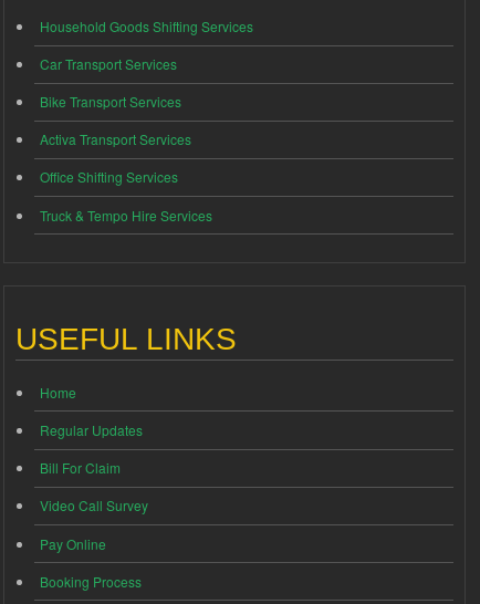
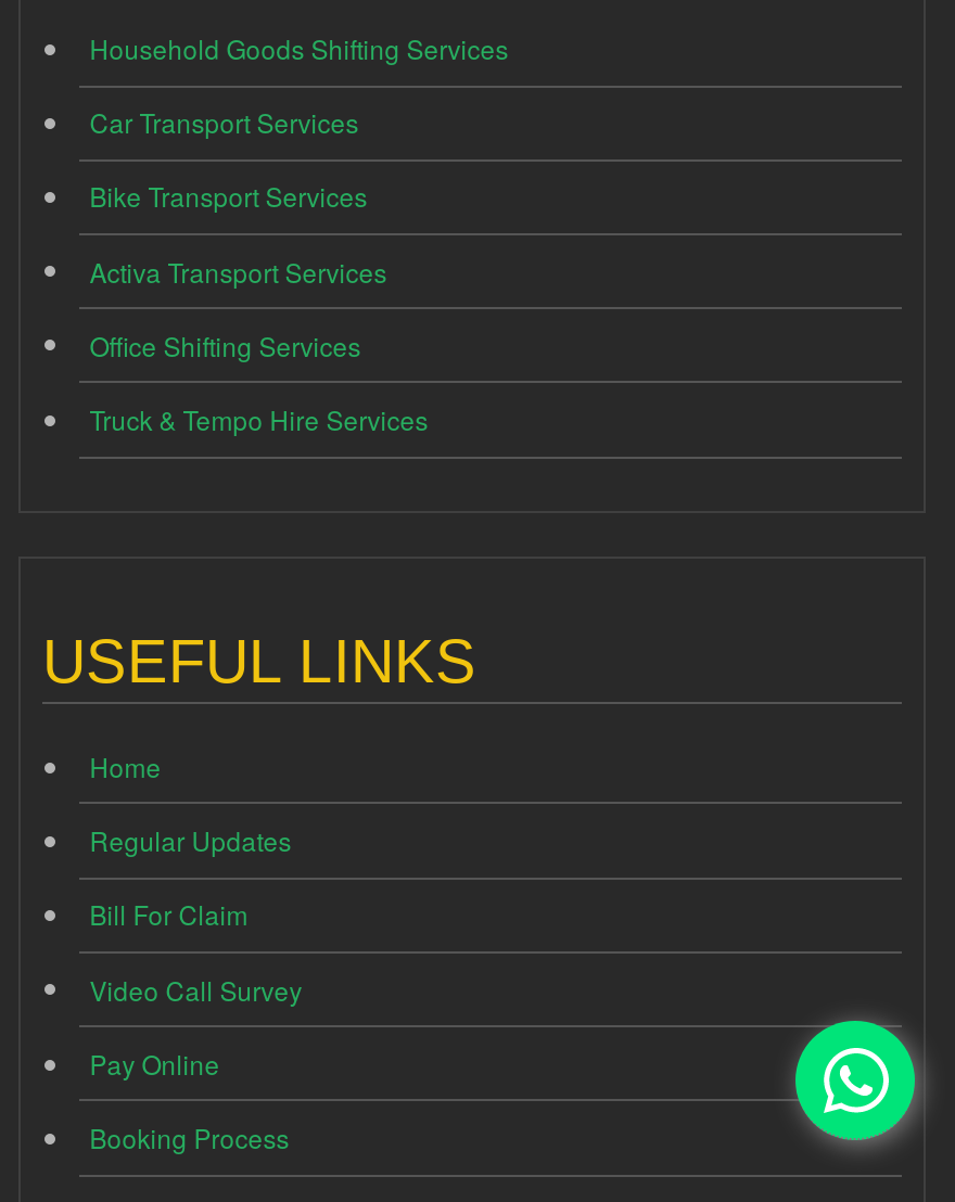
none -> [789,1014,928,1155] [image]

